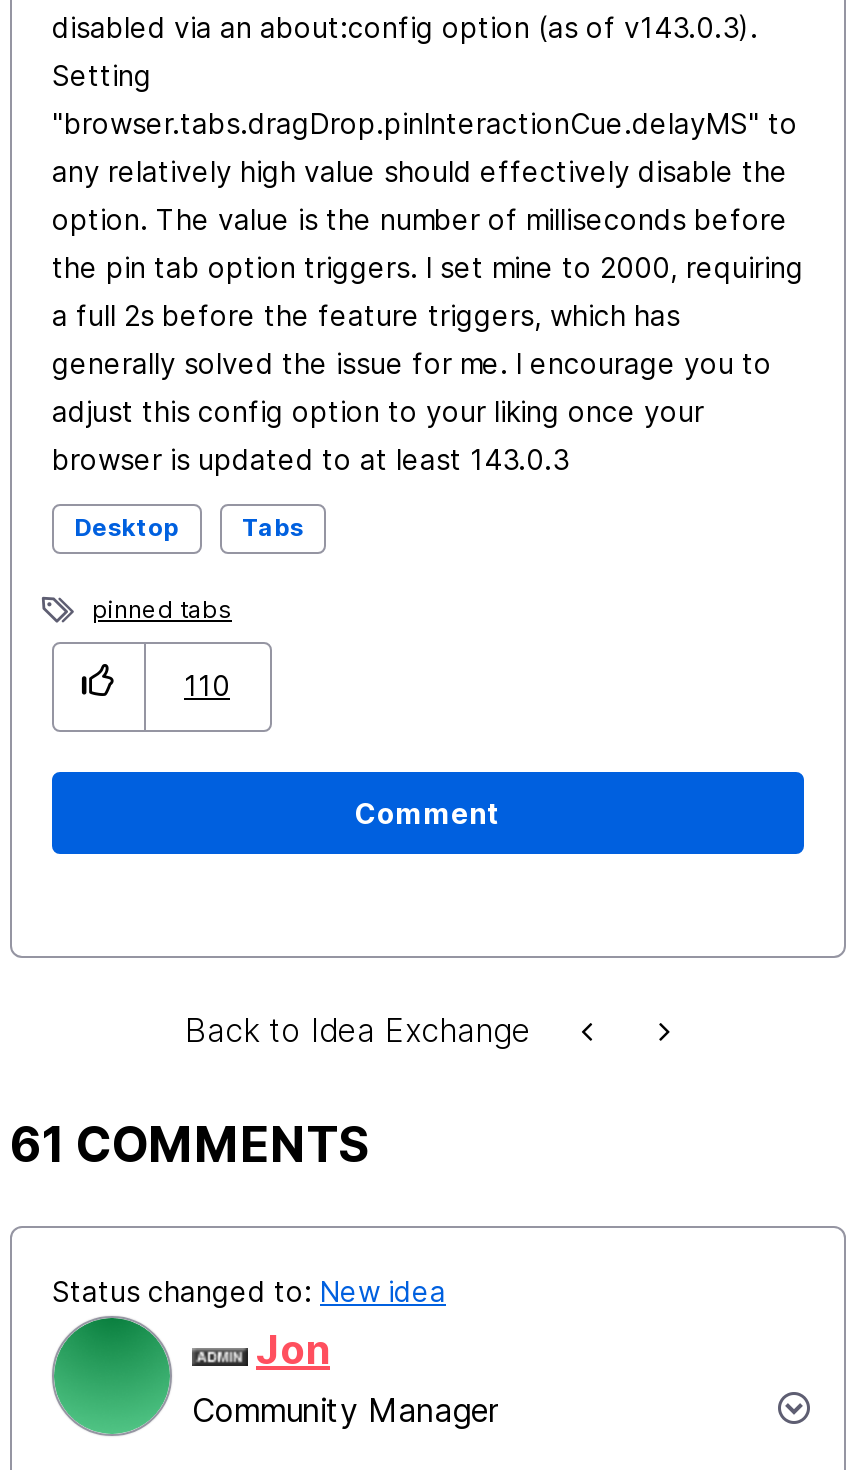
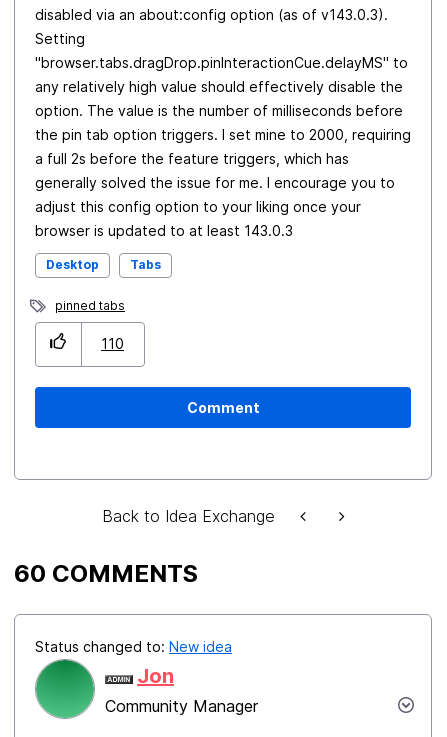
[10,1116,368,1174] 61 COMMENTS -> [14,559,198,588] 60 COMMENTS

